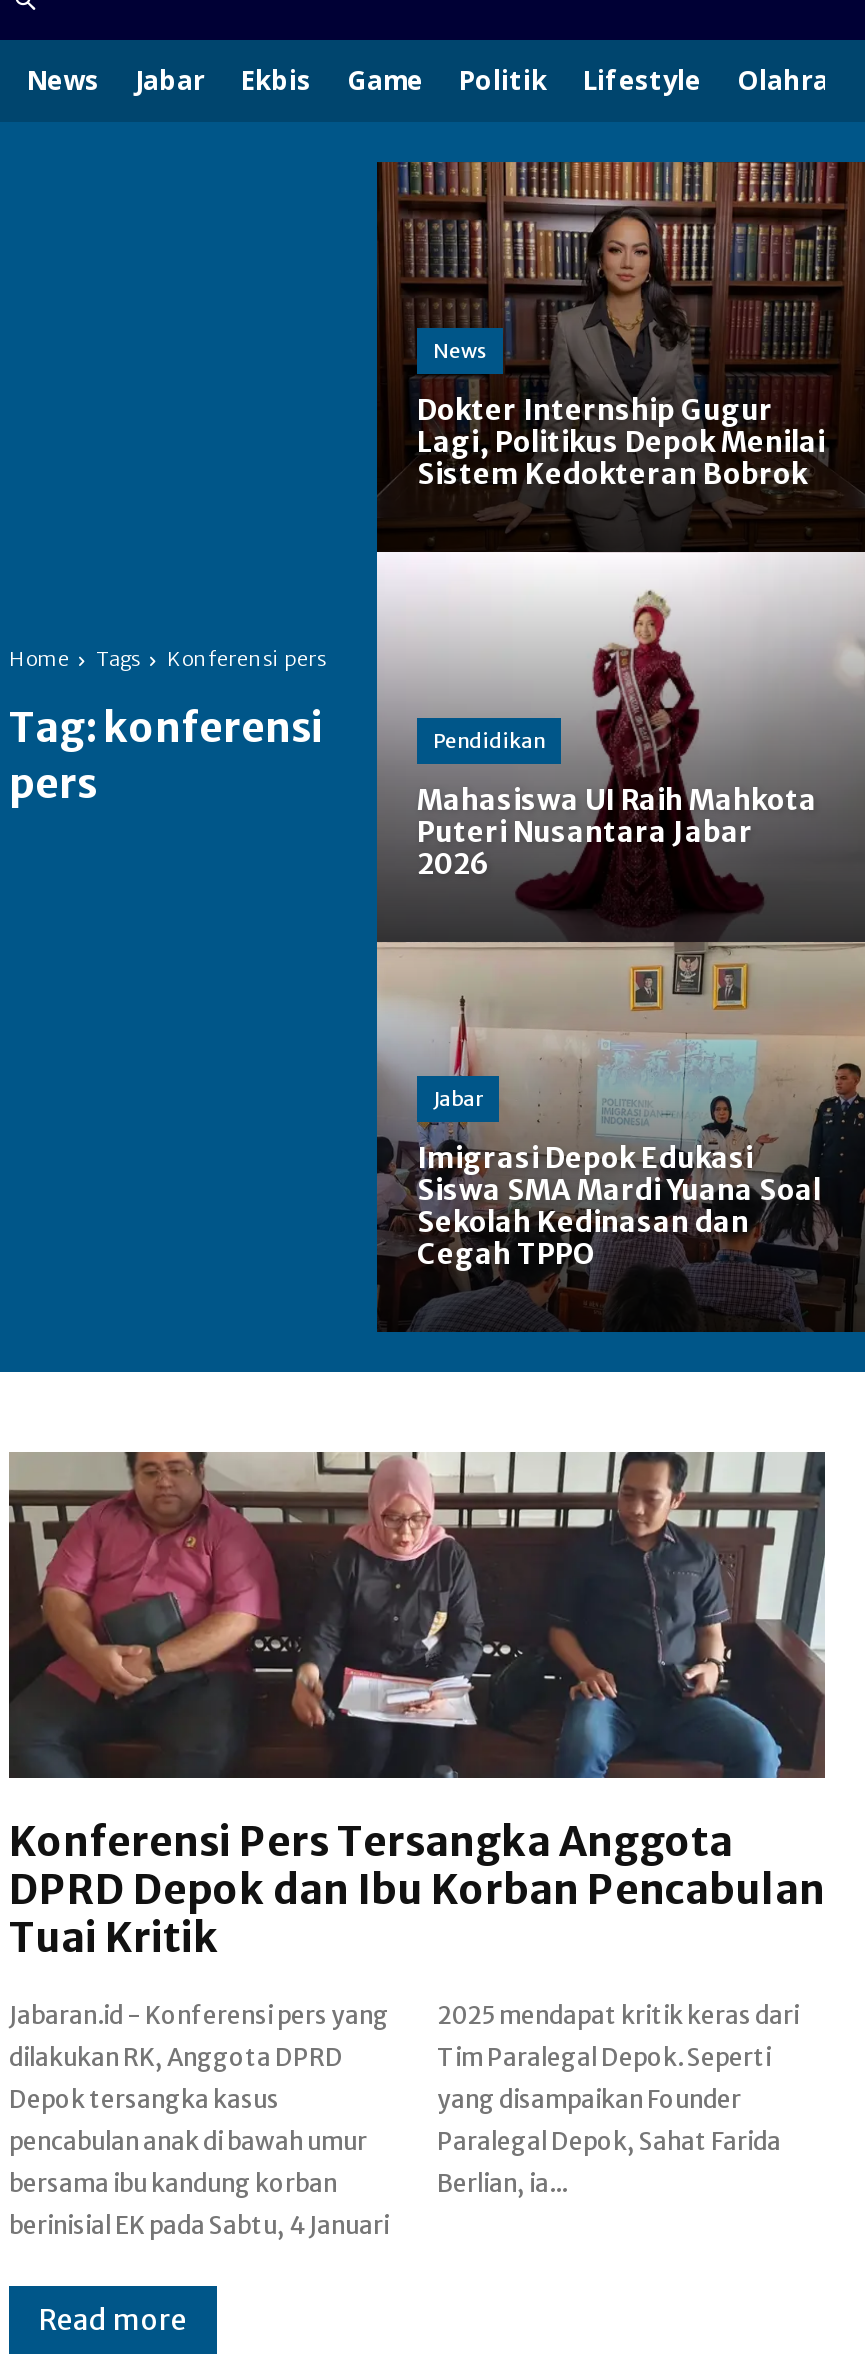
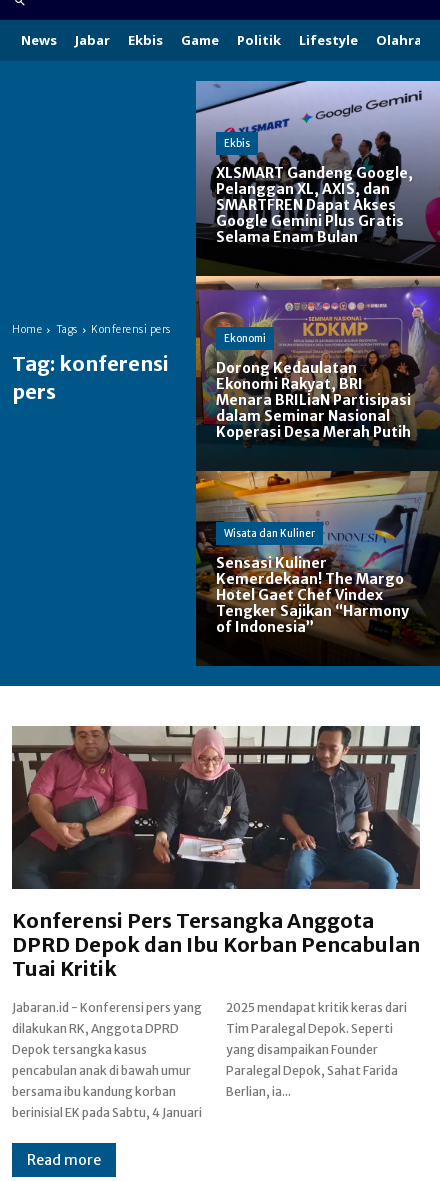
[375,160,859,1330] [image] | News -> [195,80,437,665] [image] | Ekbis
[417,392,825,492] Dokter Internship Gugur | Lagi, Politikus Depok Menilai | Sistem Kedokteran Bobrok -> [216,164,413,246] XLSMART Gandeng Google, | Pelanggan XL, AXIS, dan | SMARTFREN Dapat Akses | Google Gemini Plus Gratis | Selama Enam Bulan
[433,728,545,754] Pendidikan -> [224,332,266,345] Ekonomi
[417,782,817,882] Mahasiswa UI Raih Mahkota | Puteri Nusantara Jabar | 2026 -> [216,359,411,441] Dorong Kedaulatan | Ekonomi Rakyat, BRI | Menara BRILiaN Partisipasi | dalam Seminar Nasional | Koperasi Desa Merah Putih
[433,1086,483,1112] Jabar -> [224,527,315,540] Wisata dan Kuliner
[417,1140,821,1272] Imigrasi Depok Edukasi | Siswa SMA Mardi Yuana Soal | Sekolah Kedinasan dan | Cegah TPPO -> [216,554,409,636] Sensasi Kuliner | Kemerdekaan! The Margo | Hotel Gaet Chef Vindex | Tengker Sajikan “Harmony | of Indonesia”

